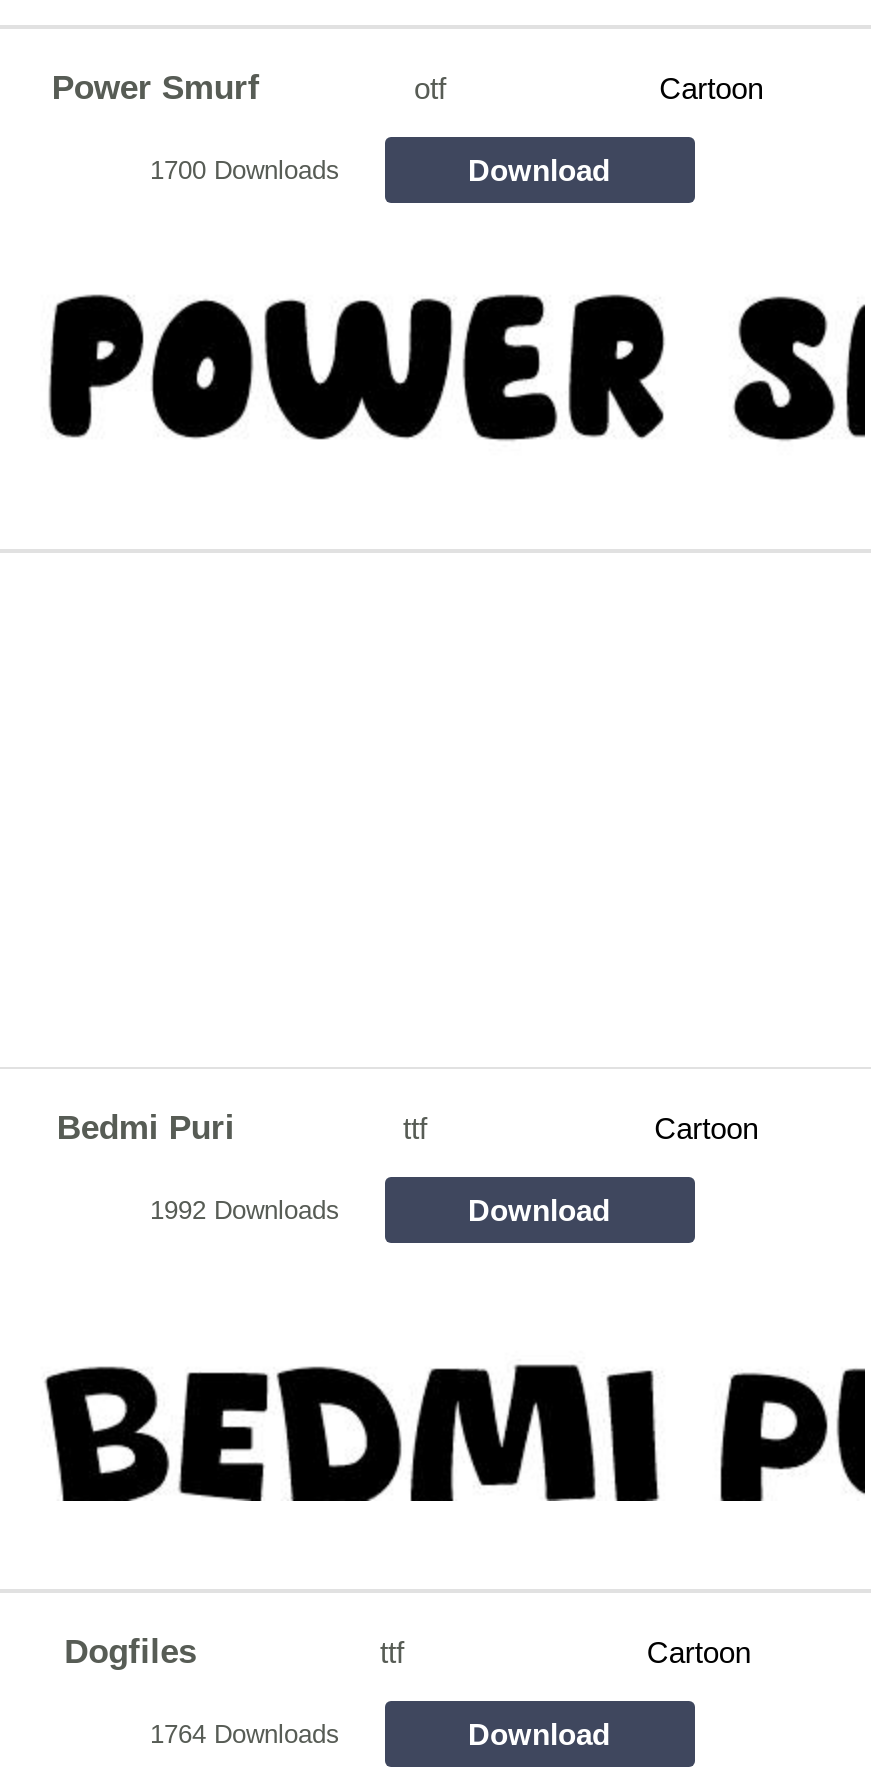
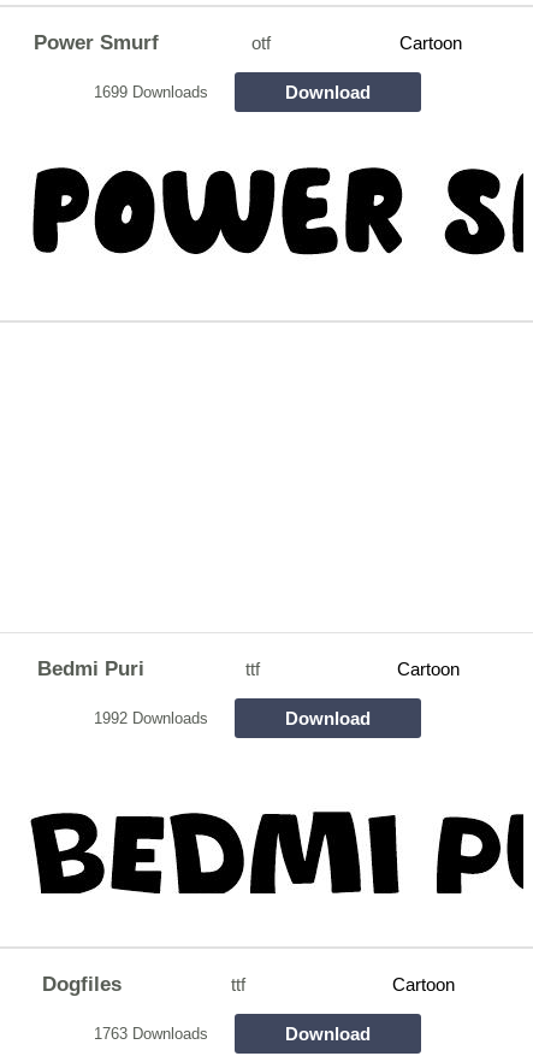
[150,155,340,185] 1700 Downloads -> [93,83,208,101] 1699 Downloads
[150,1719,340,1749] 1764 Downloads -> [93,1024,208,1042] 1763 Downloads

